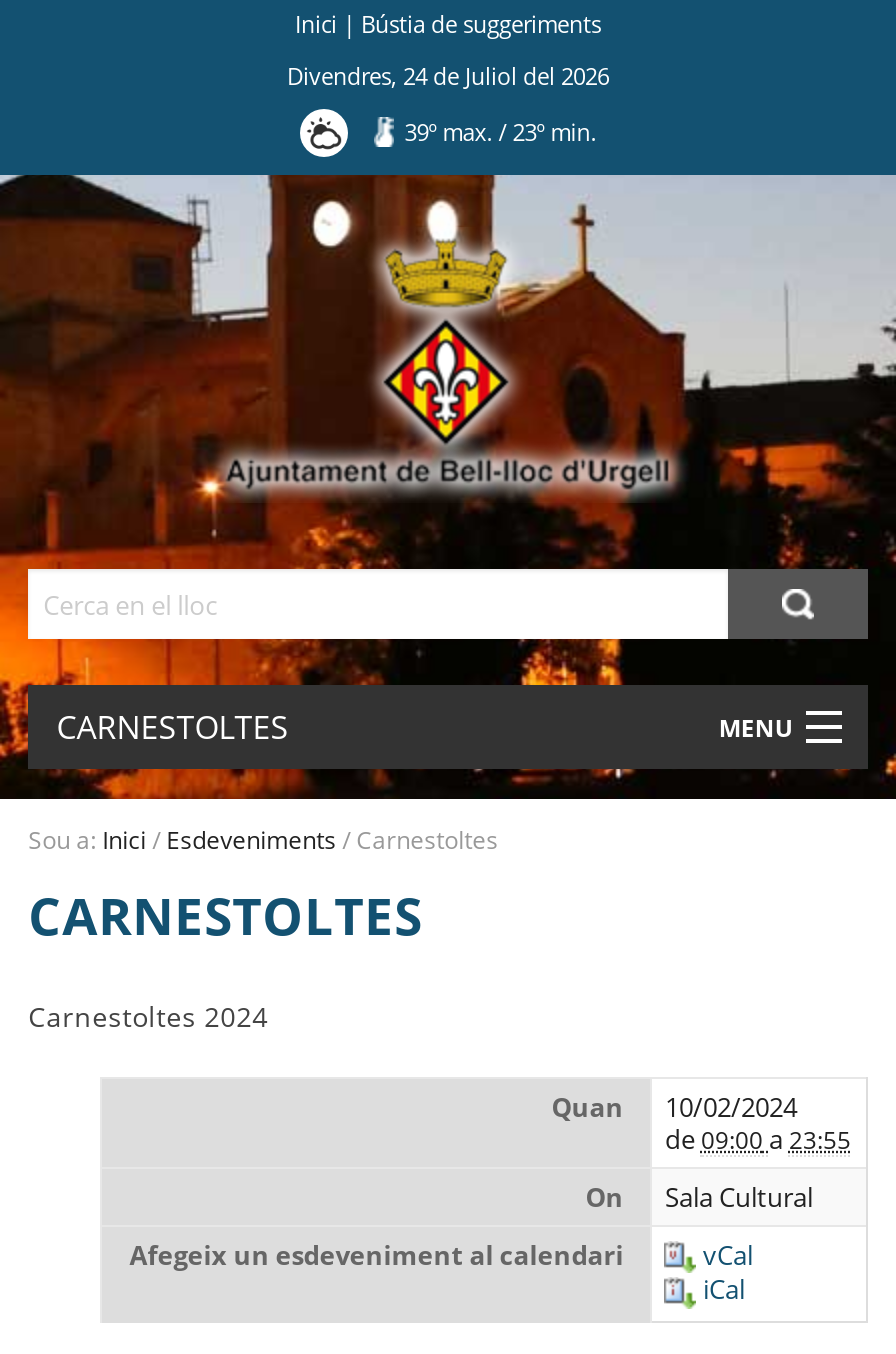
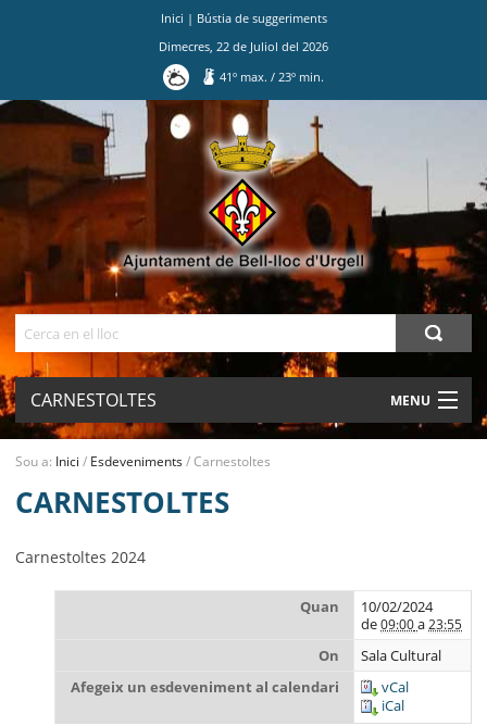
[287,60,609,90] Divendres, 24 de Juliol del 2026 -> [159,37,328,54] Dimecres, 22 de Juliol del 2026
[405,117,597,147] 39º max. / 23º min. -> [220,68,324,85] 41º max. / 23º min.

